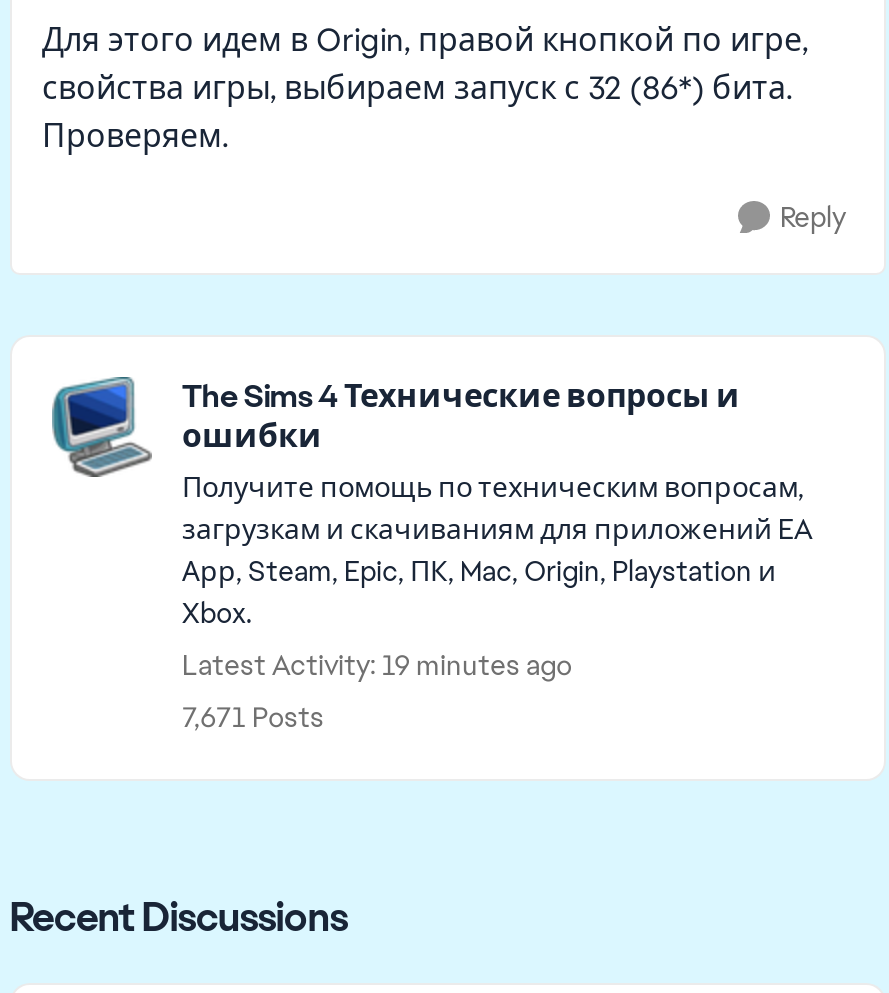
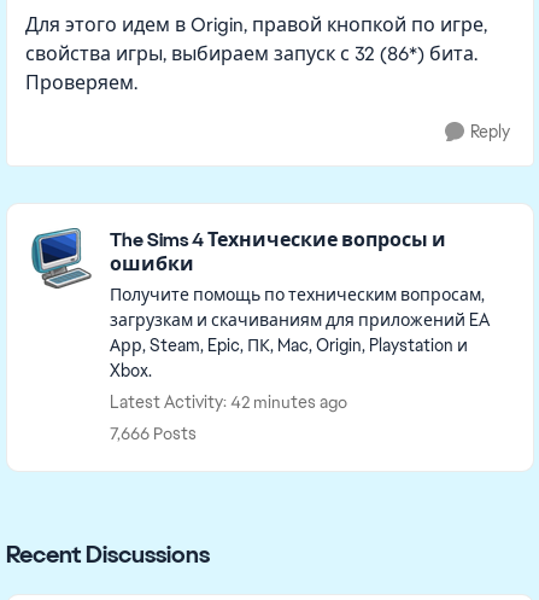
[182,647,572,683] Latest Activity: 19 minutes ago -> [110,391,347,413] Latest Activity: 42 minutes ago
[182,699,324,735] 7,671 Posts -> [110,423,197,444] 7,666 Posts

